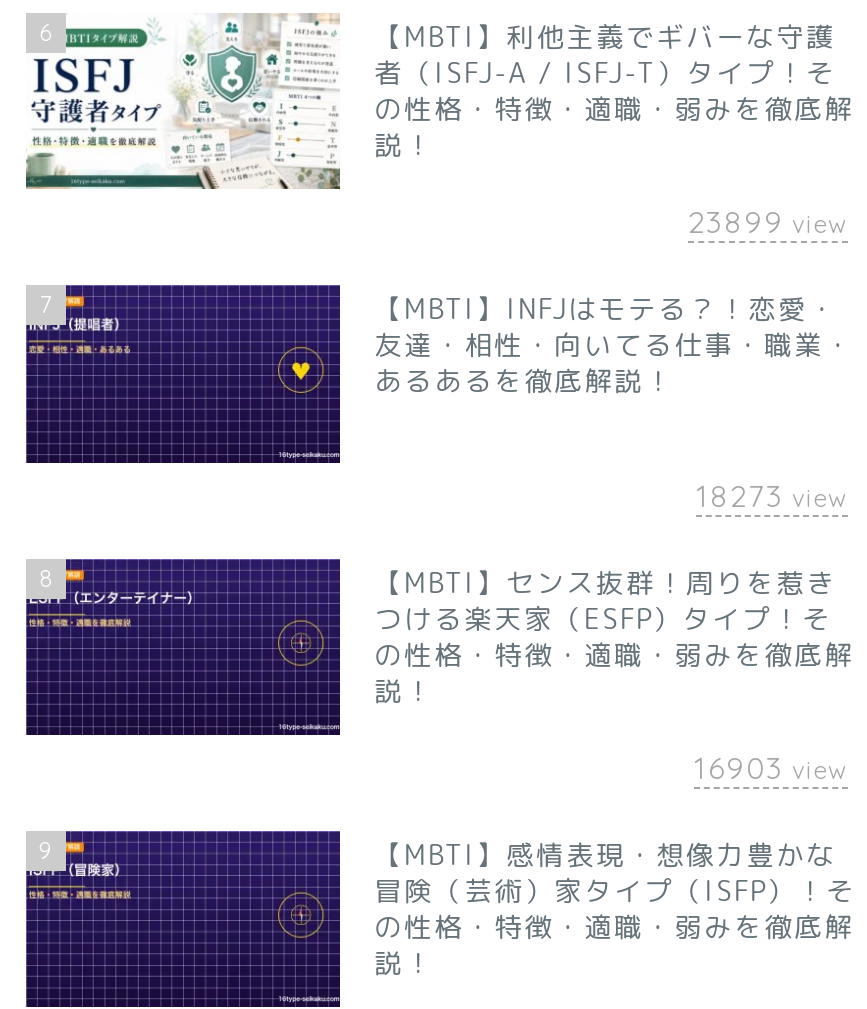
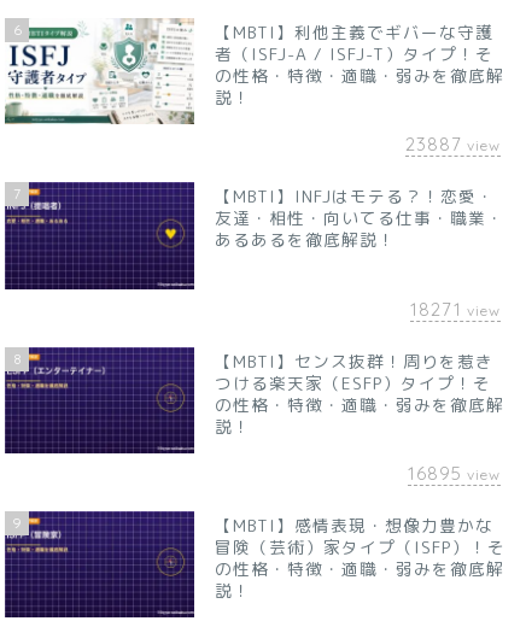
[688,204,848,242] 23899 view -> [405,133,501,156] 23887 view
[696,476,848,514] 18273 view -> [410,297,501,320] 18271 view
[694,748,848,786] 16903 view -> [408,461,501,484] 16895 view

